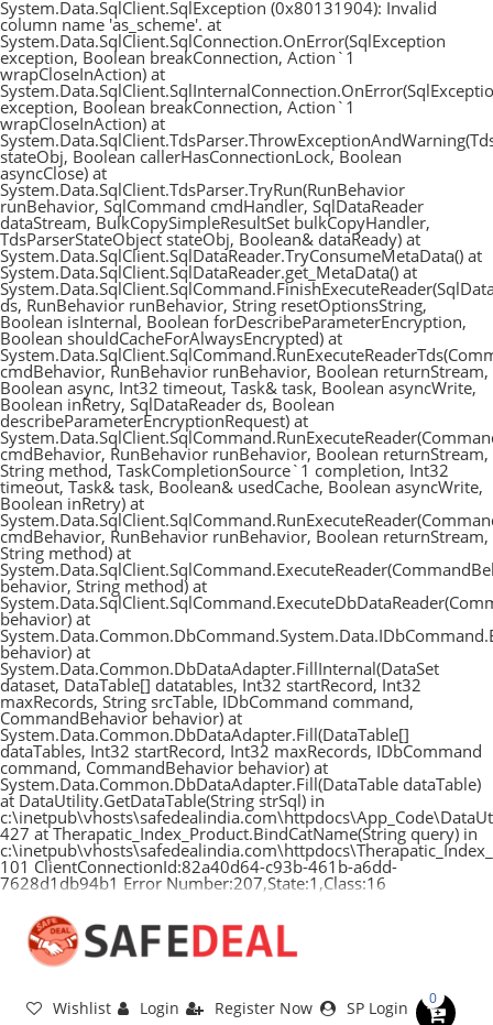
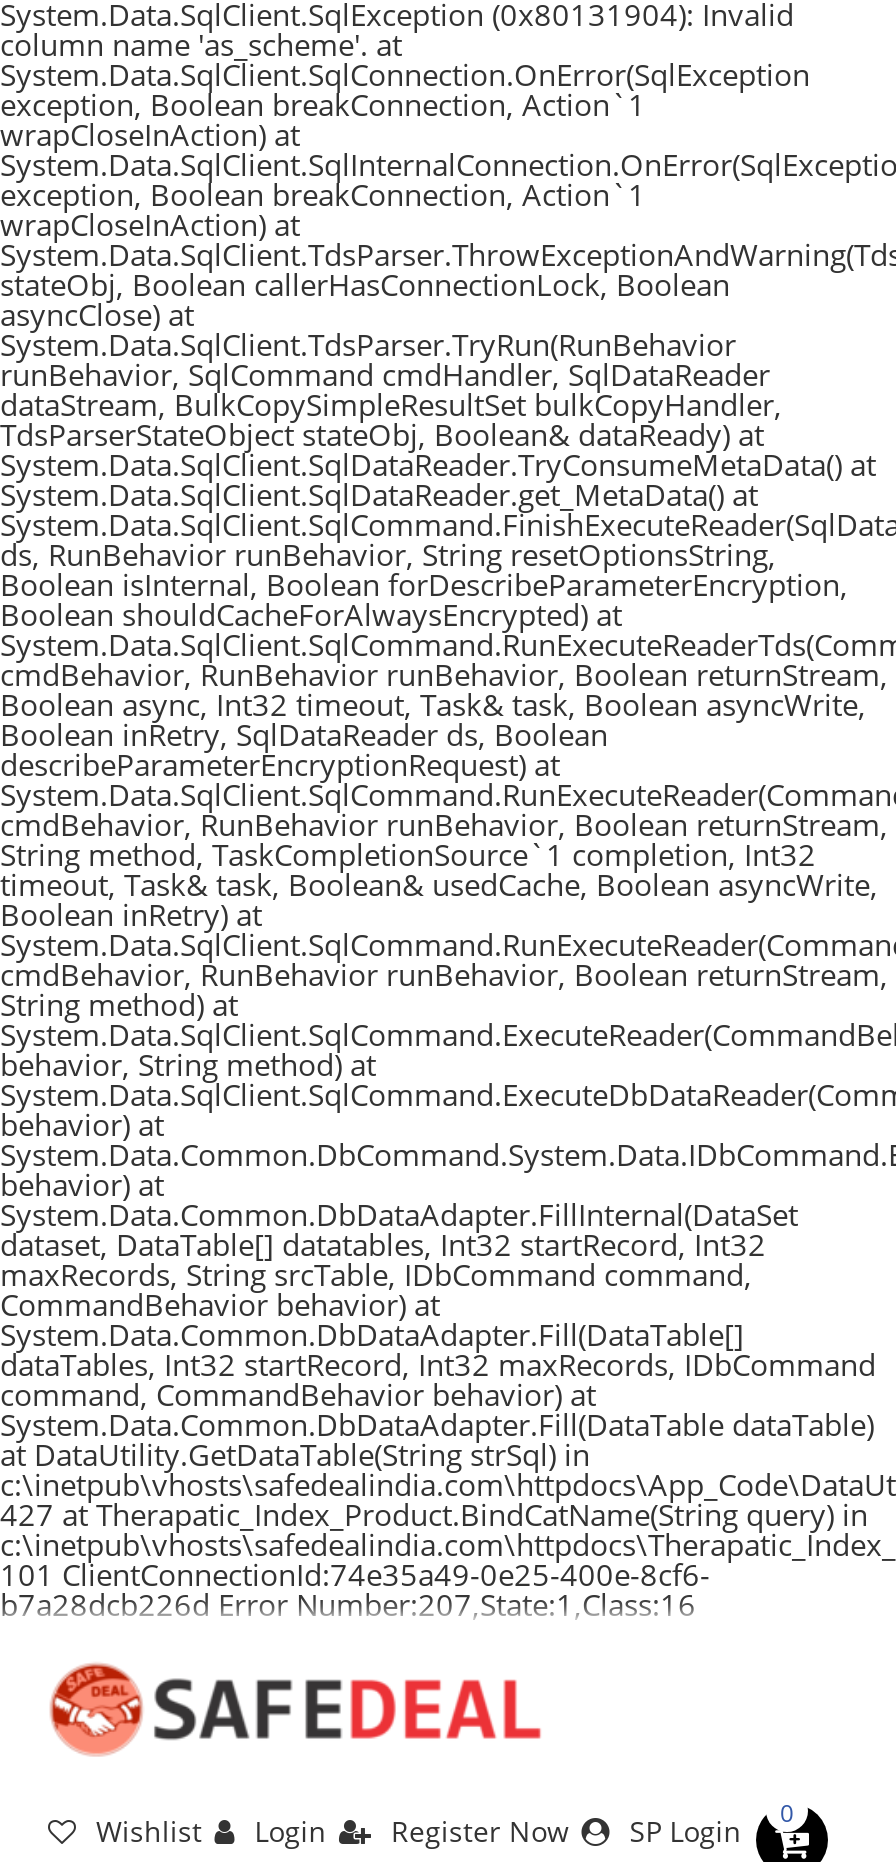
[0,855,397,894] 101 ClientConnectionId:82a40d64-c93b-461b-a6dd- | 7628d1db94b1 Error Number:207,State:1,Class:16 -> [0,1554,710,1624] 101 ClientConnectionId:74e35a49-0e25-400e-8cf6- | b7a28dcb226d Error Number:207,State:1,Class:16

